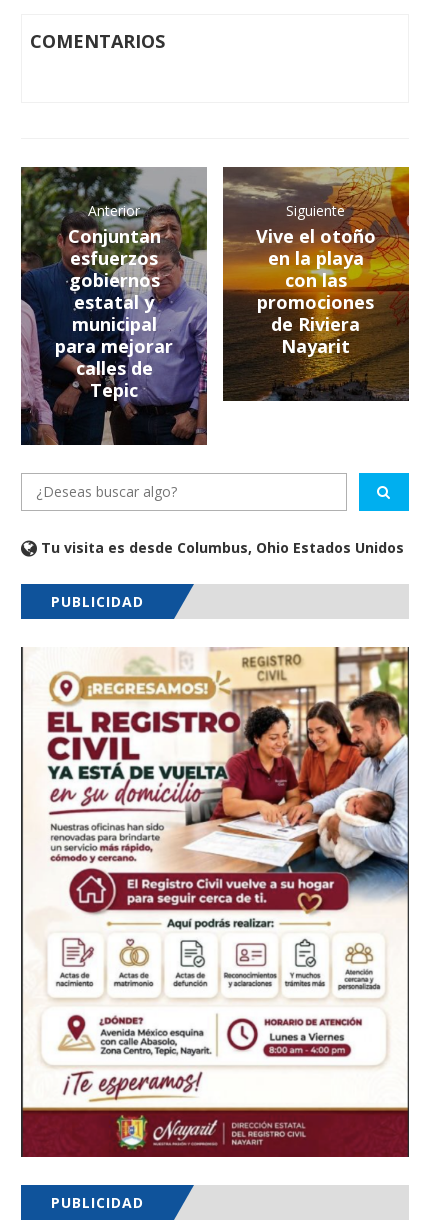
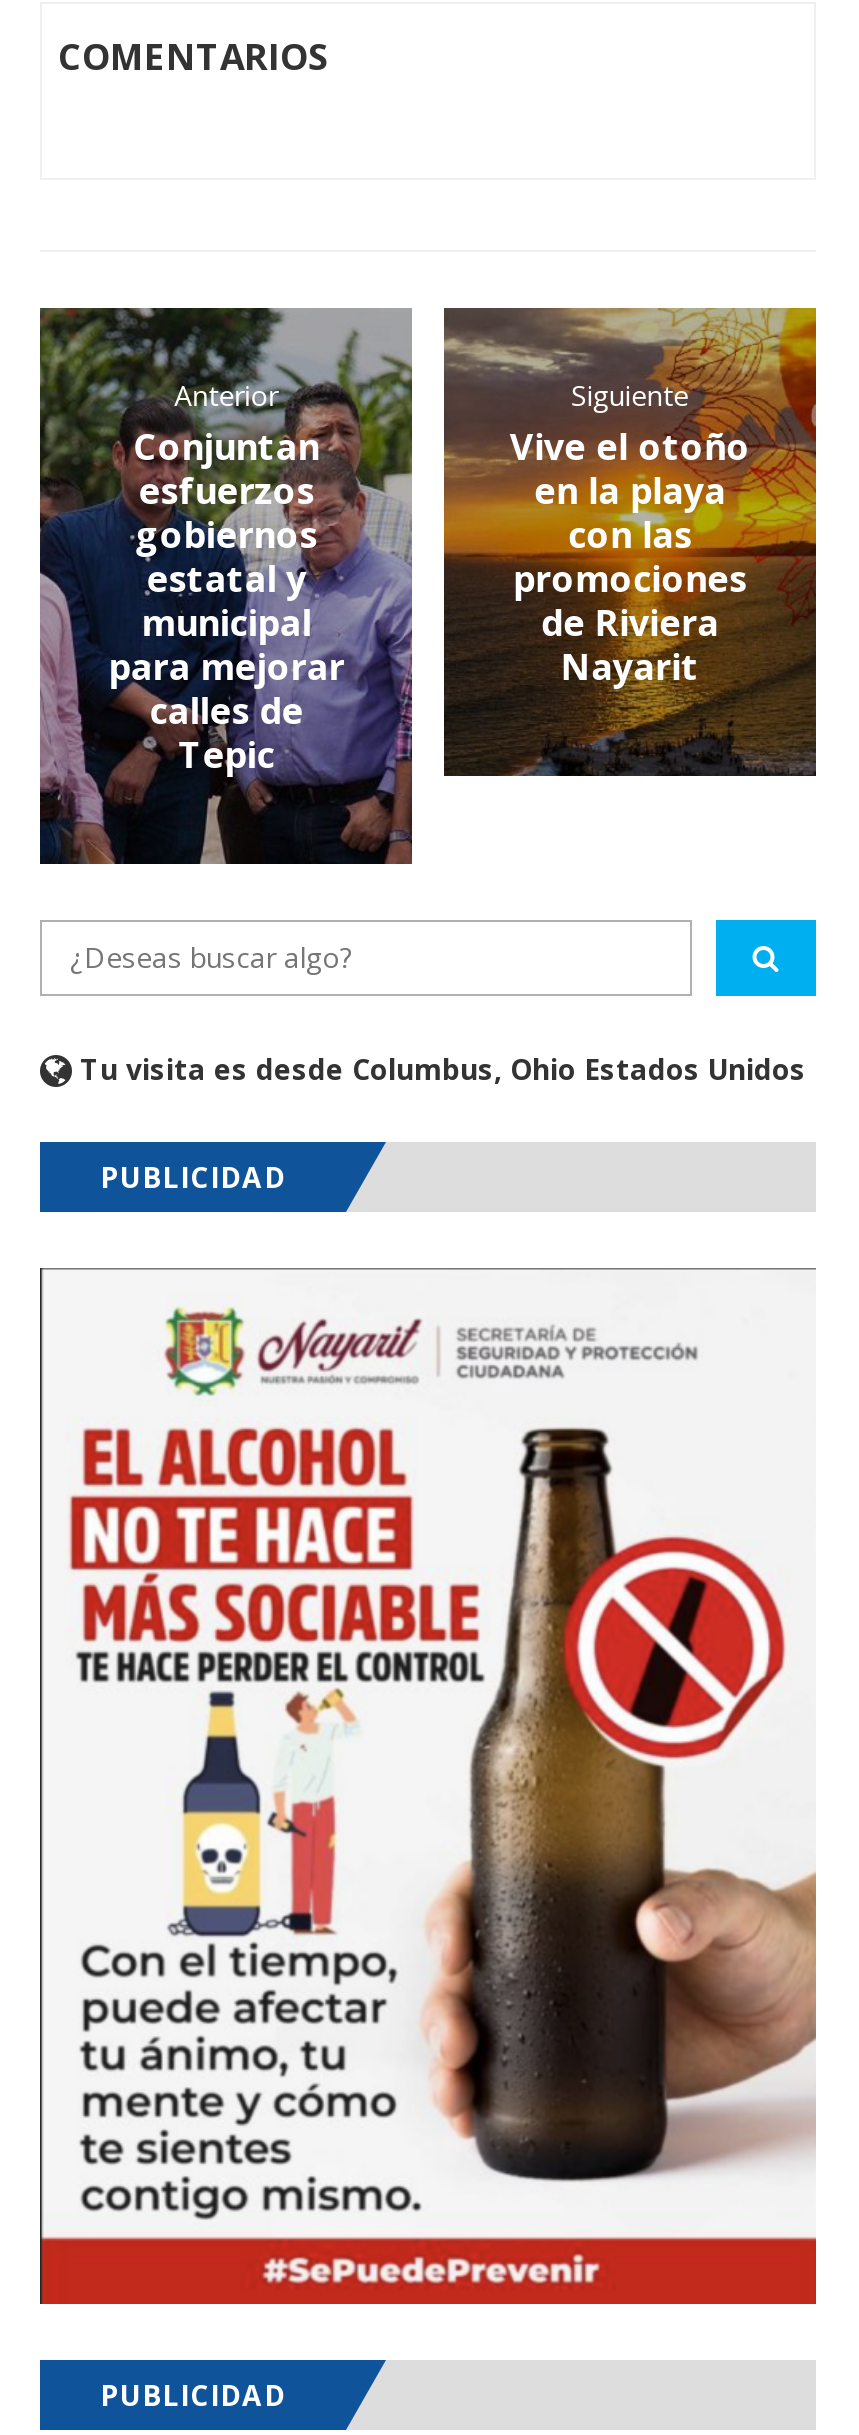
[21,647,410,1158] [image] -> [40,1268,818,2306] [image]

